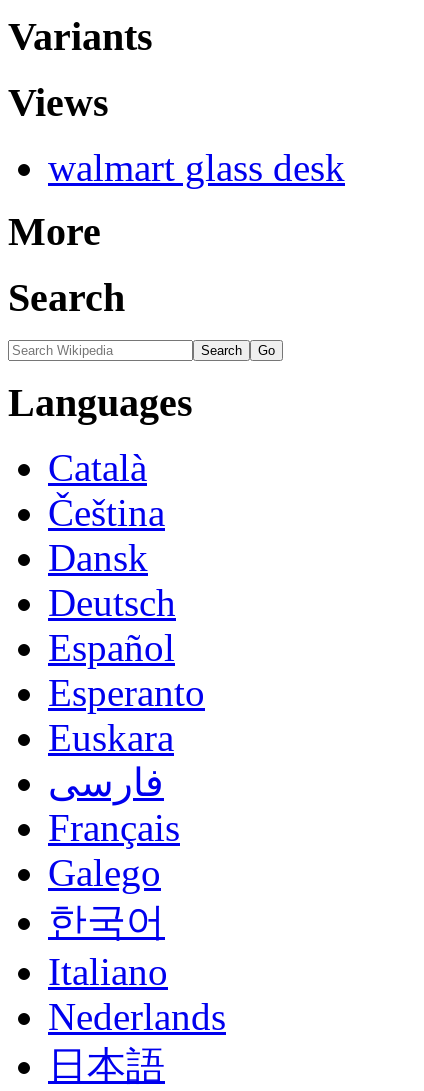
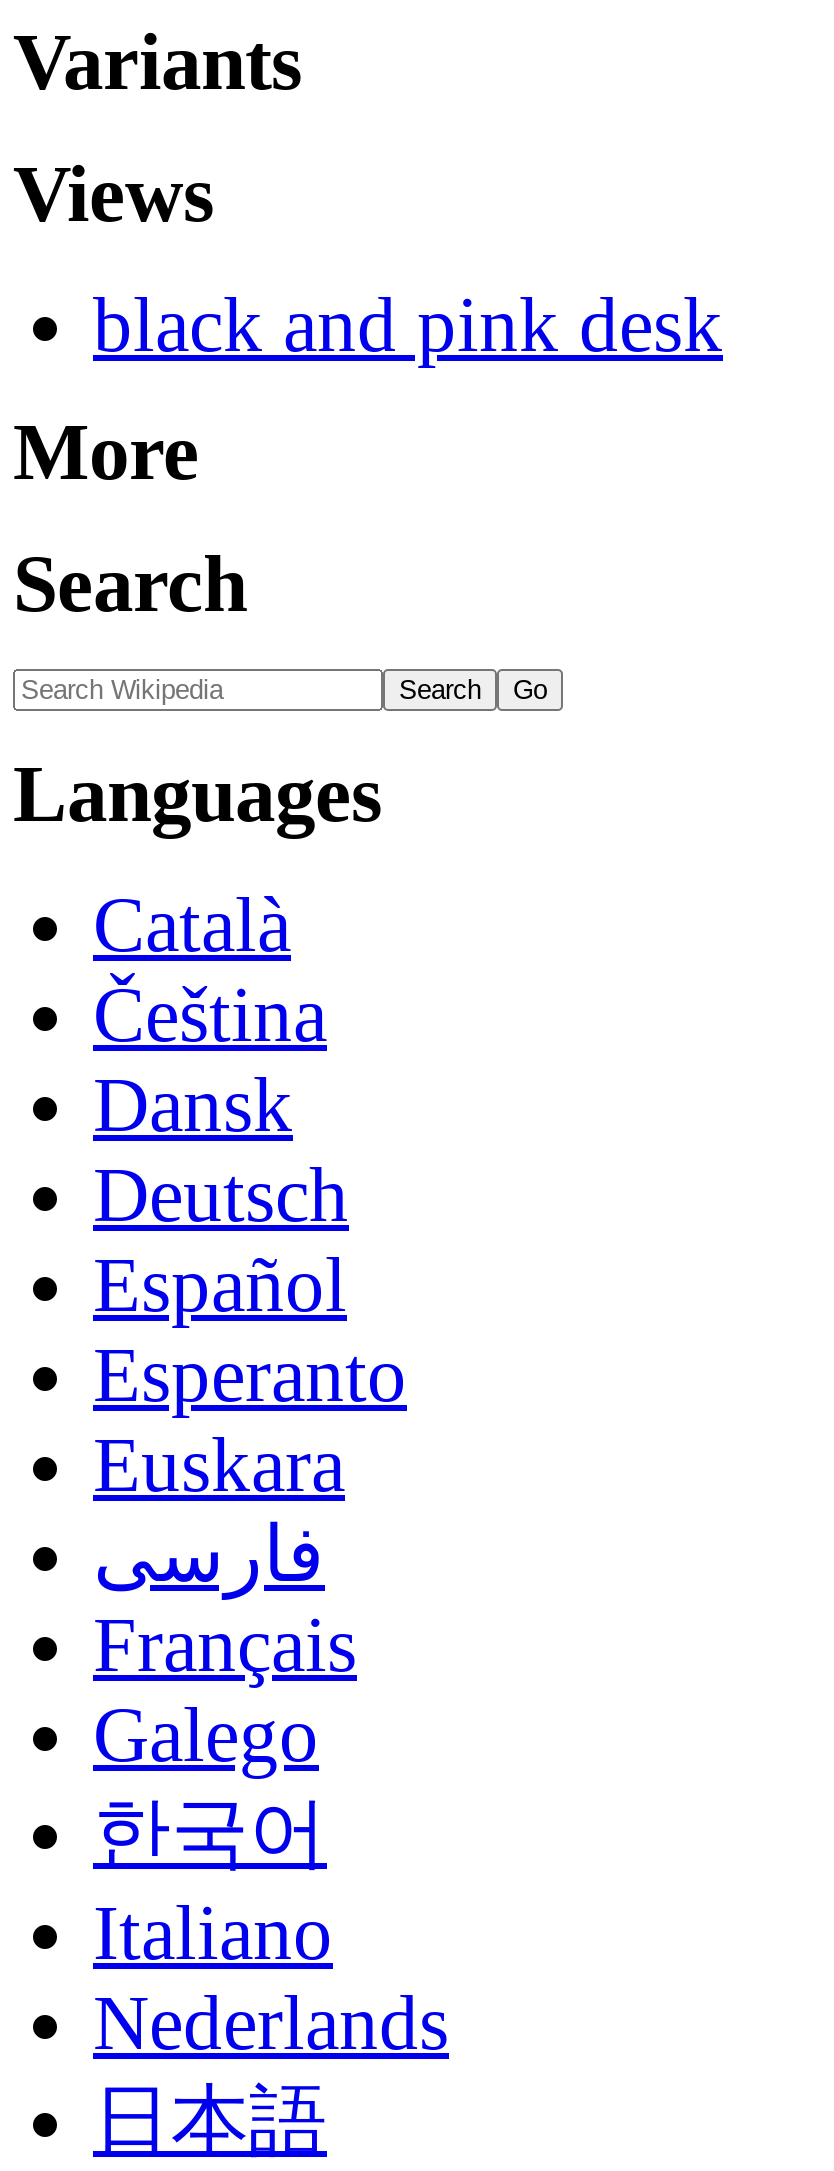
[48,146,345,189] walmart glass desk -> [93,280,723,366] black and pink desk

